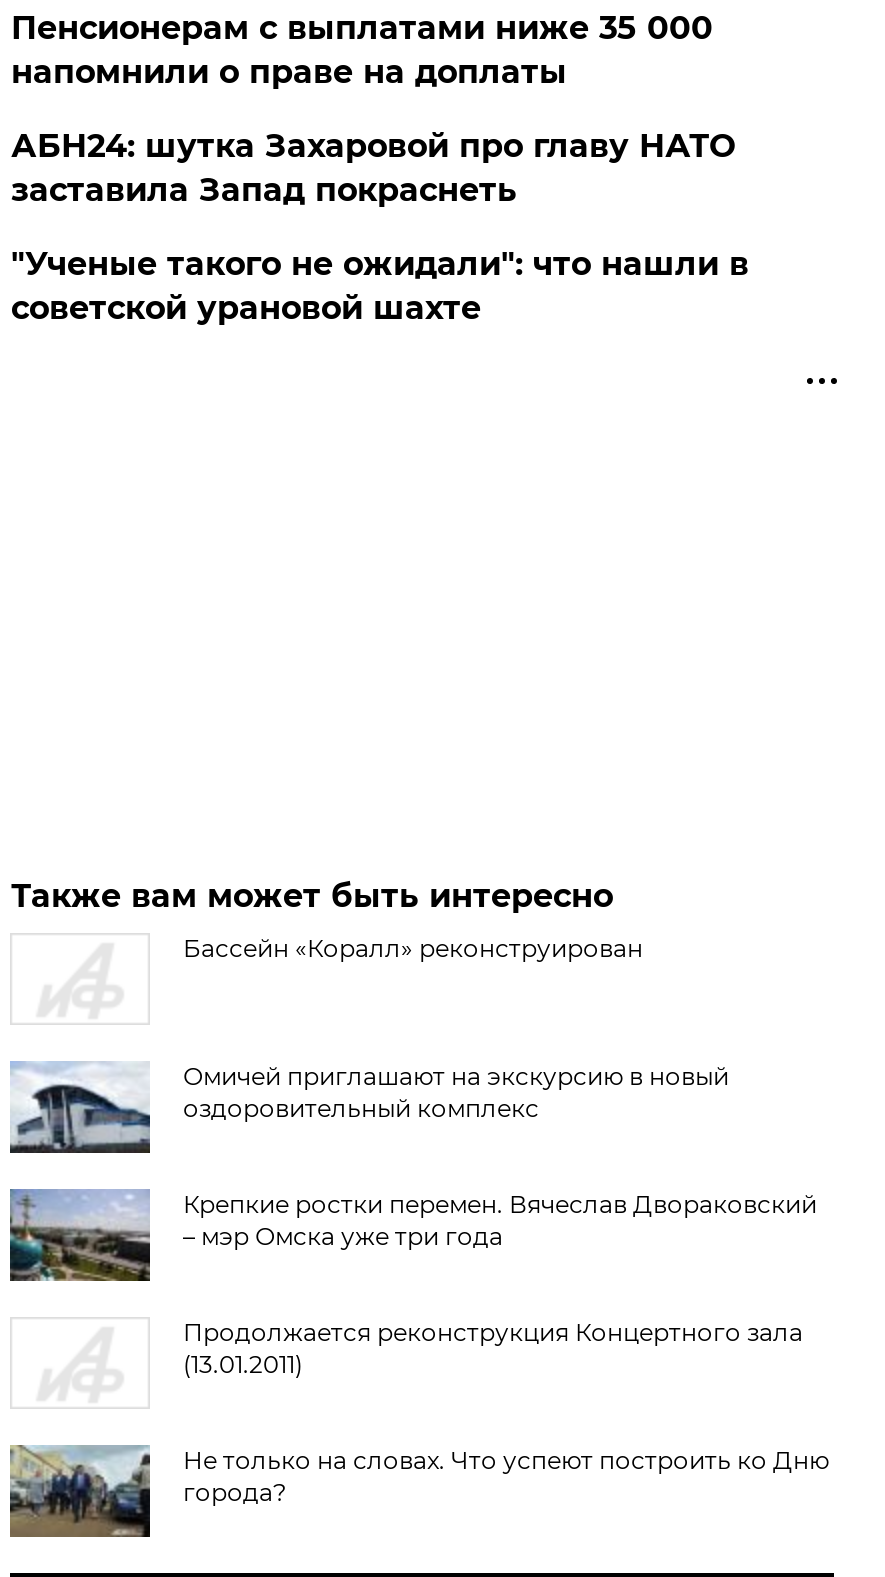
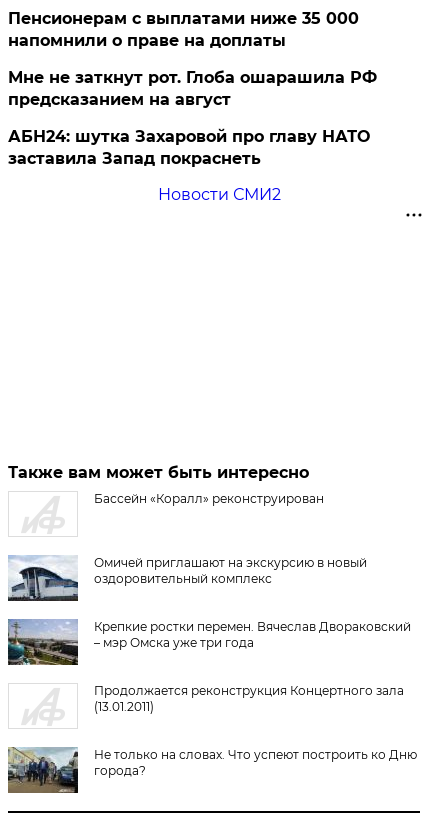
none -> [8,68,377,109] Мне не заткнут рот. Глоба ошарашила РФ | предсказанием на август
moved [11,127,735,209] -> [8,127,370,168]: АБН24: шутка Захаровой про главу НАТО | заставила Запад покраснеть
[11,245,749,327] "Ученые такого не ожидали": что нашли в | советской урановой шахте -> [158,185,281,204] Новости СМИ2

